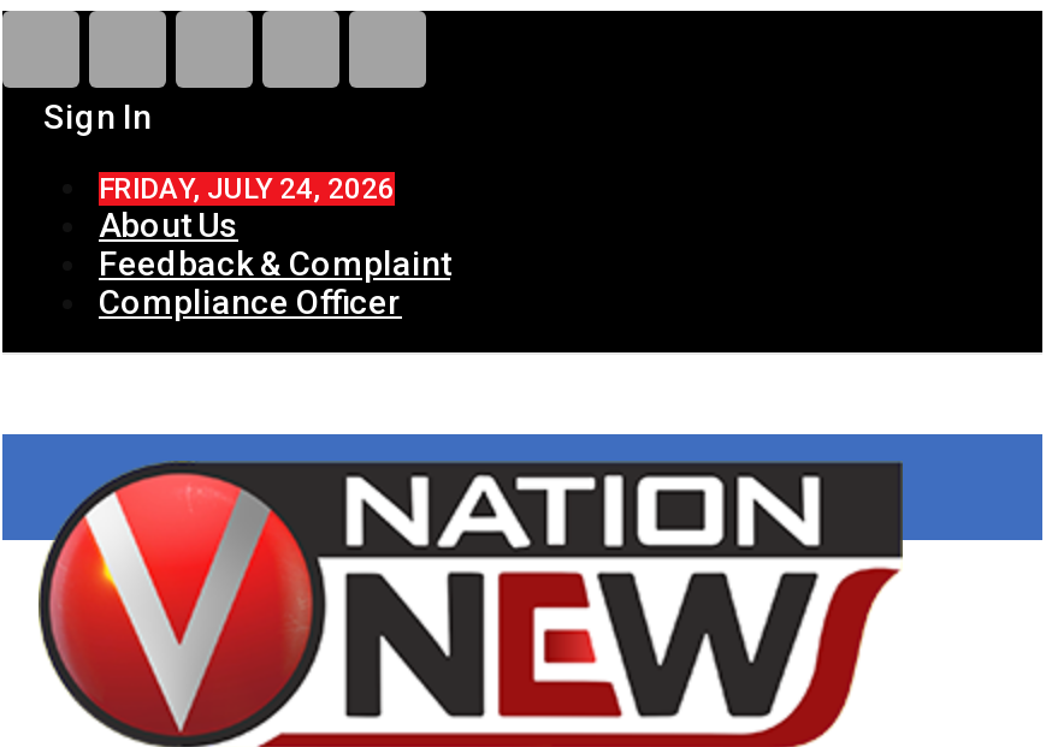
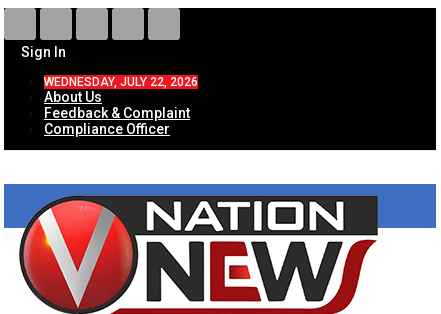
[99,172,395,206] FRIDAY, JULY 24, 2026 -> [44,75,198,89] WEDNESDAY, JULY 22, 2026

